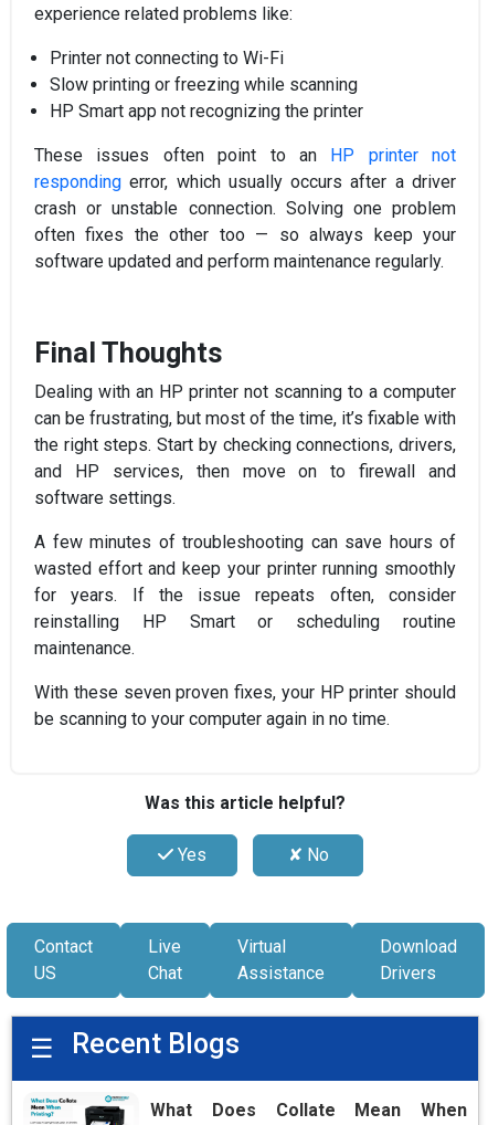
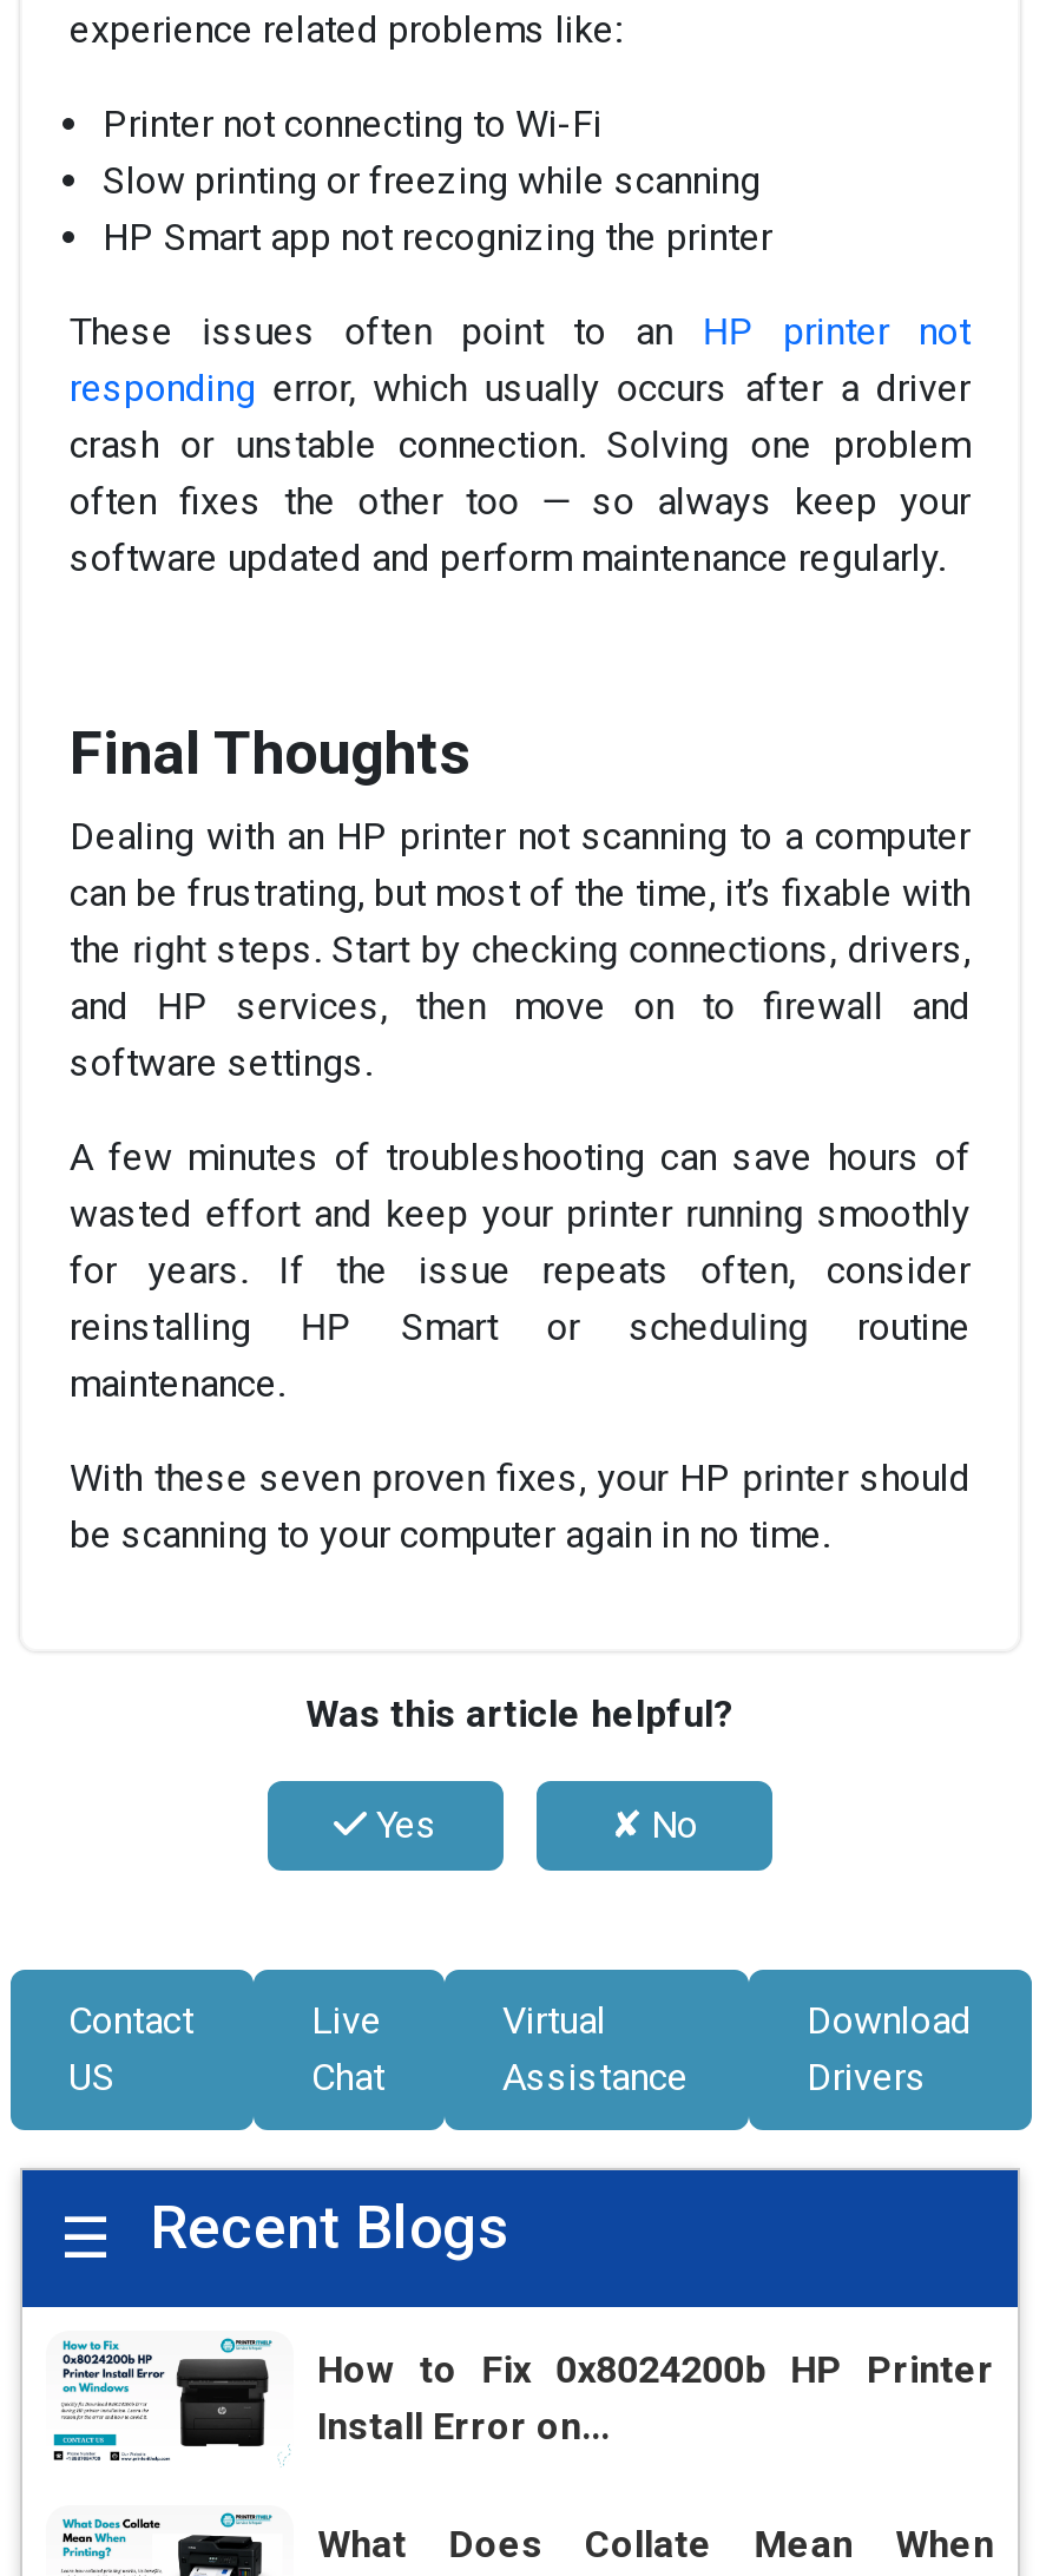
none -> [51,2340,994,2482] [image] | How to Fix 0x8024200b HP Printer | Install Error on...

